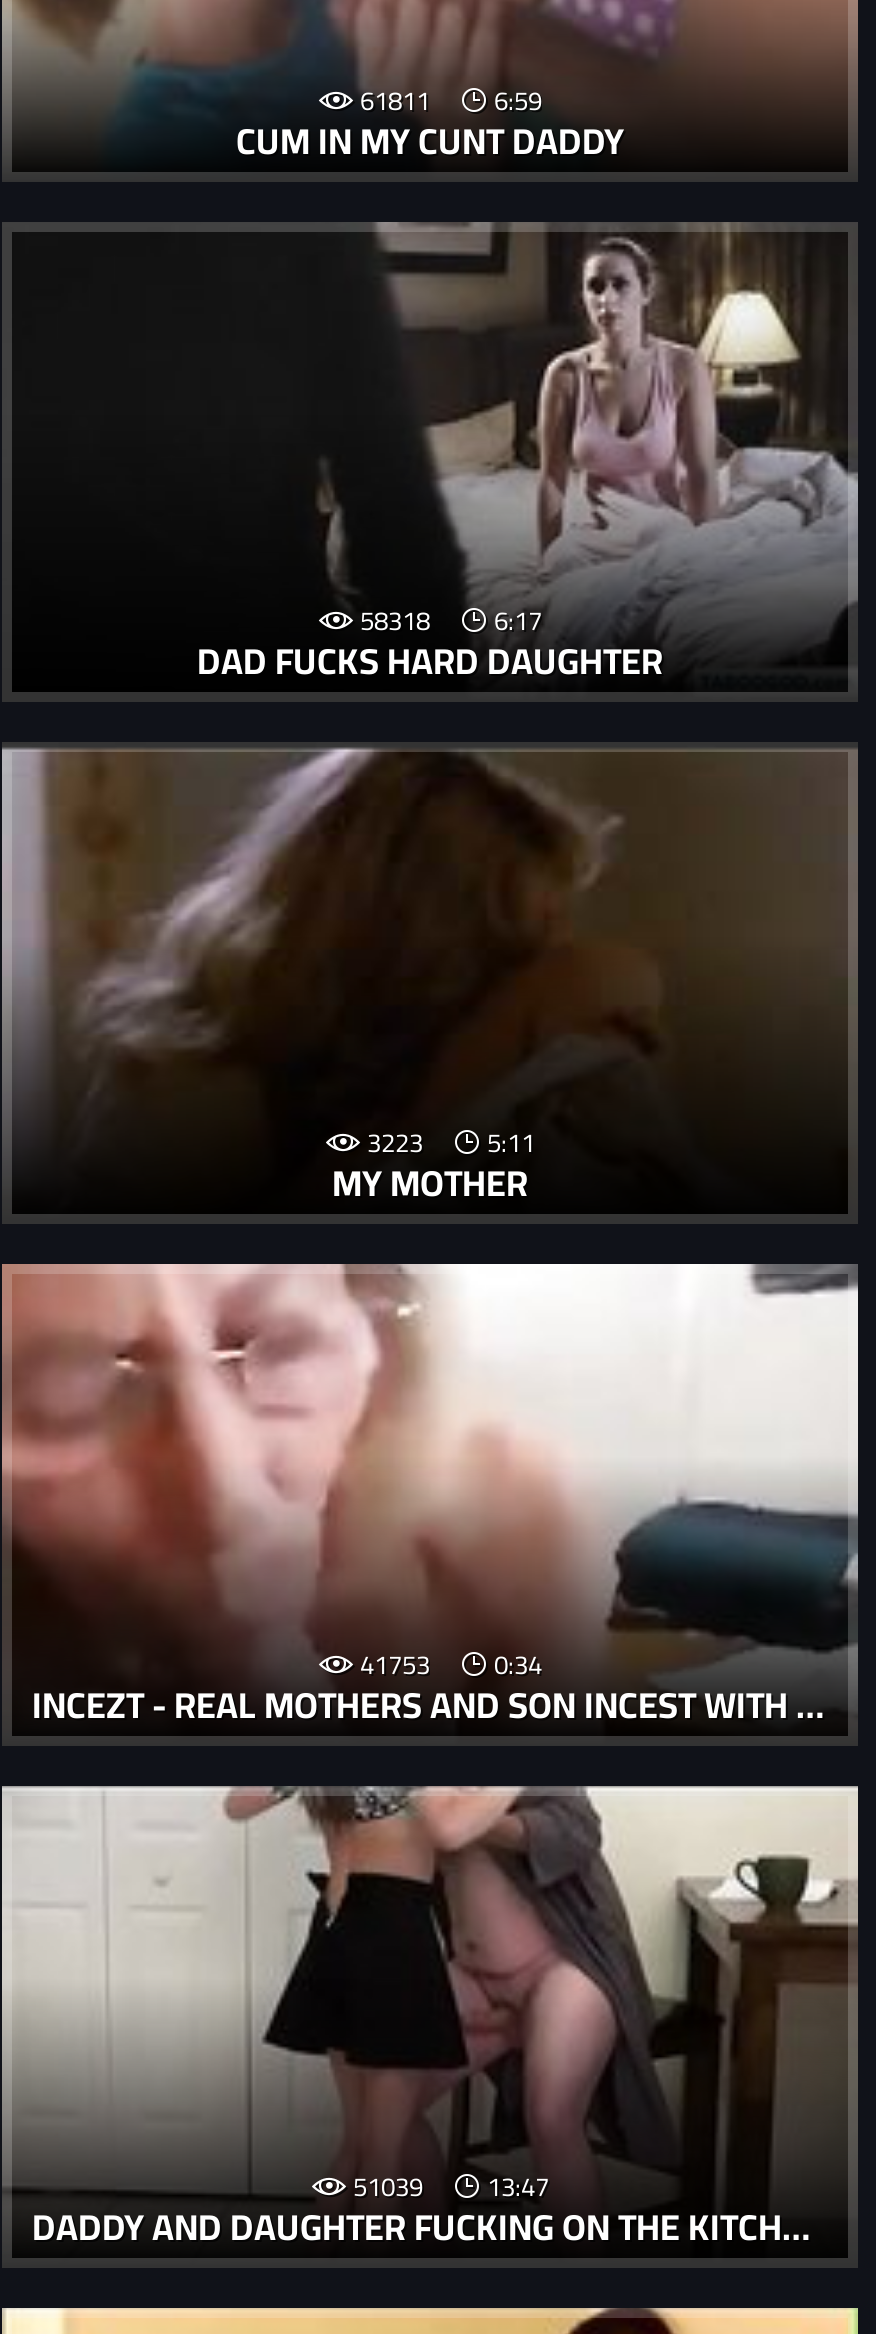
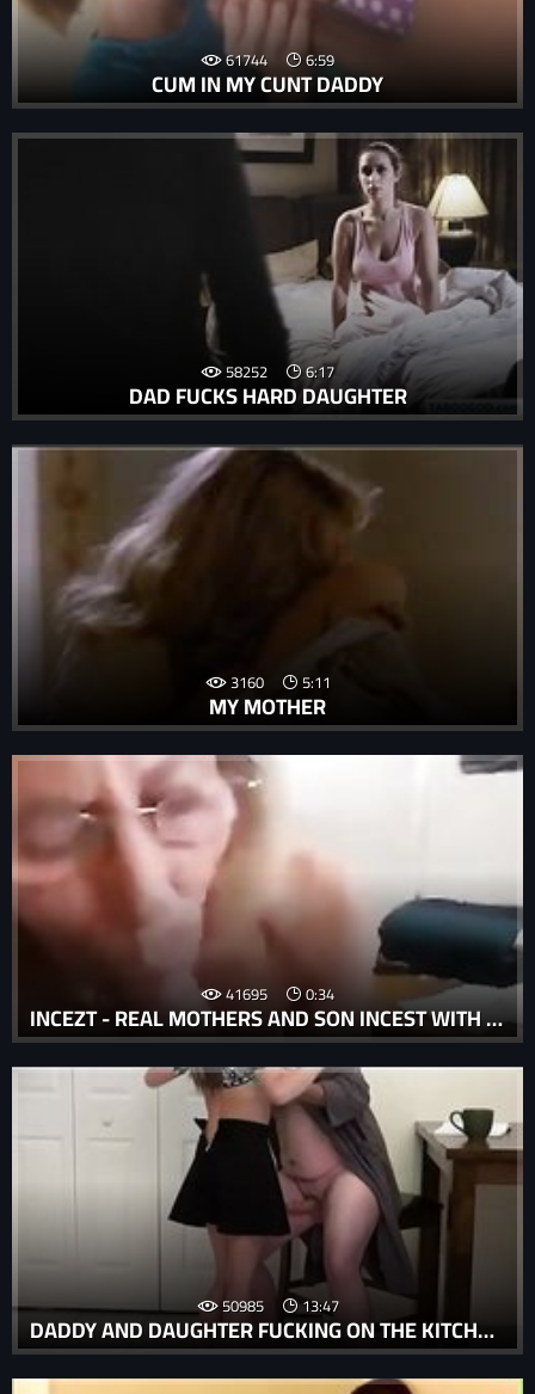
[360,76,542,124] 61811 6:59 -> [226,45,334,74] 61744 6:59
[360,597,542,645] 58318 6:17 -> [226,357,334,385] 58252 6:17
[367,1118,535,1166] 3223 5:11 -> [230,668,330,697] 3160 5:11
[360,1640,542,1688] 41753 0:34 -> [226,980,334,1008] 41695 0:34
[353,2162,549,2210] 51039 13:47 -> [222,1291,339,1320] 50985 13:47

